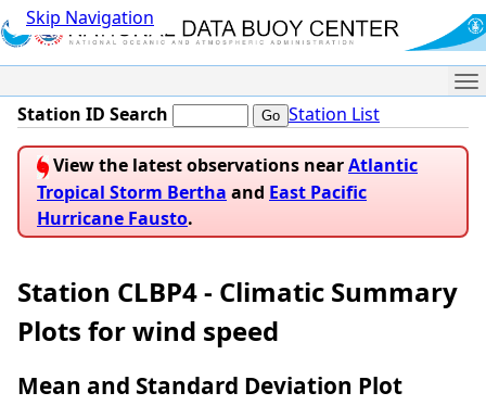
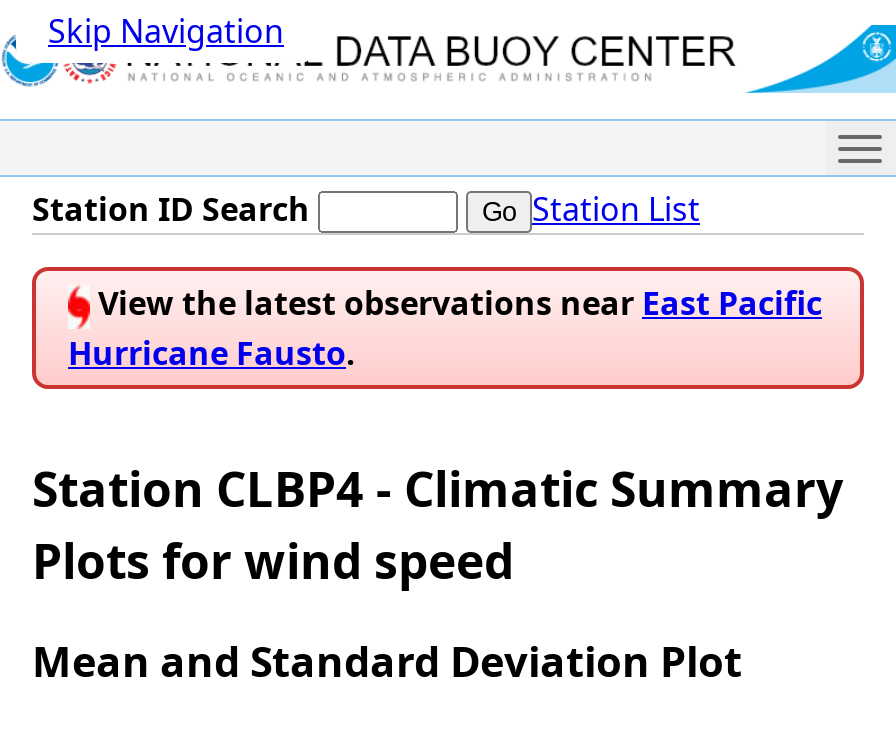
[37,153,418,204] View the latest observations near Atlantic | Tropical Storm Bertha and East Pacific -> [90,282,822,326] View the latest observations near East Pacific

